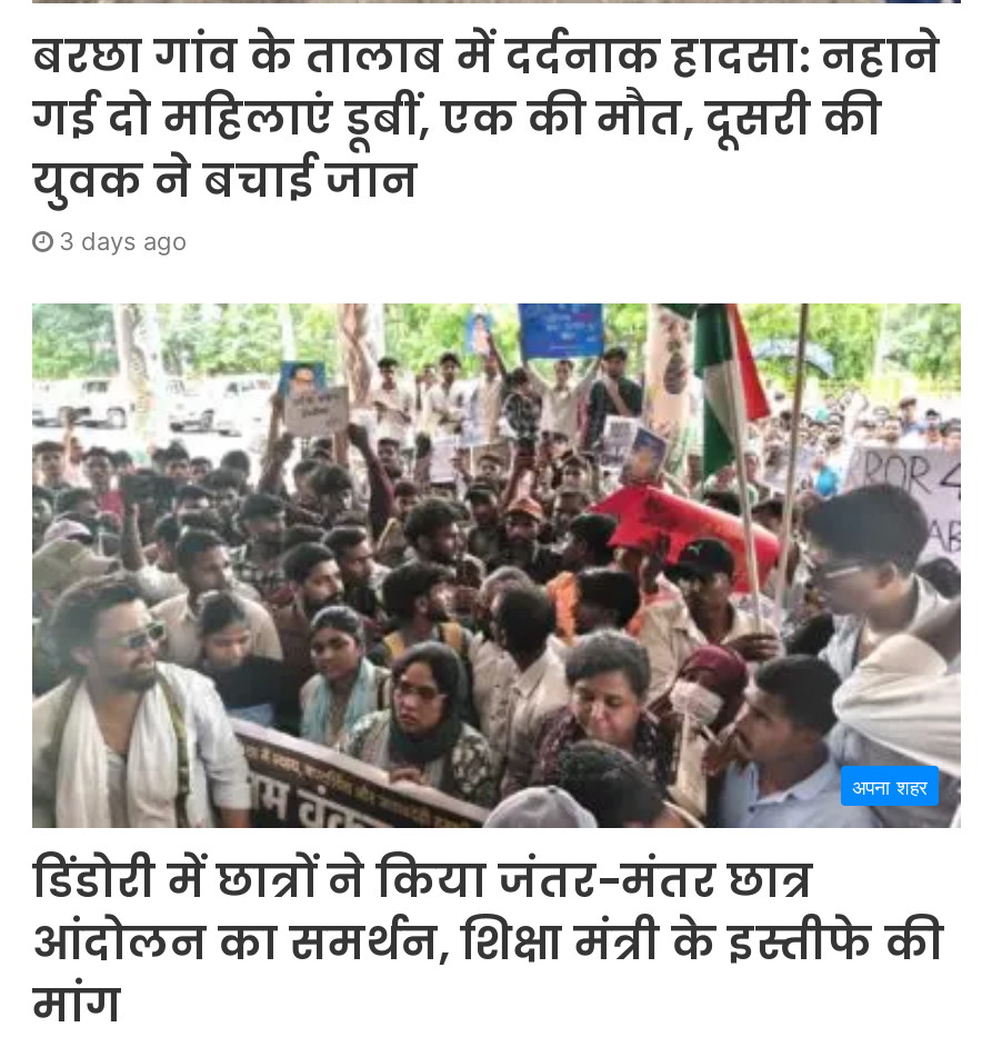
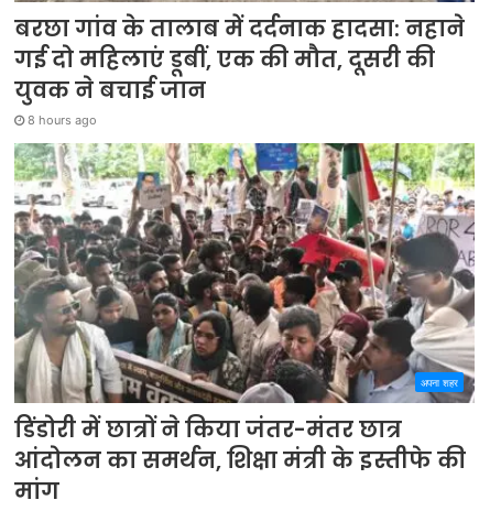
[59,227,188,258] 3 days ago -> [28,112,97,128] 8 hours ago

